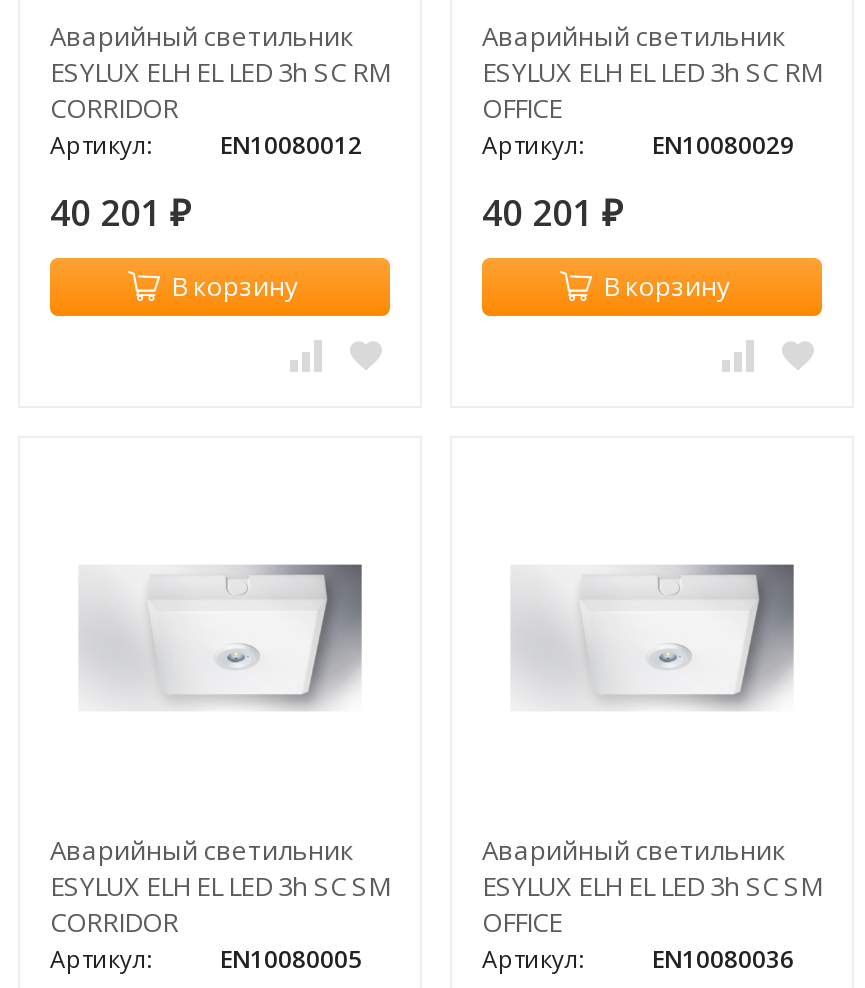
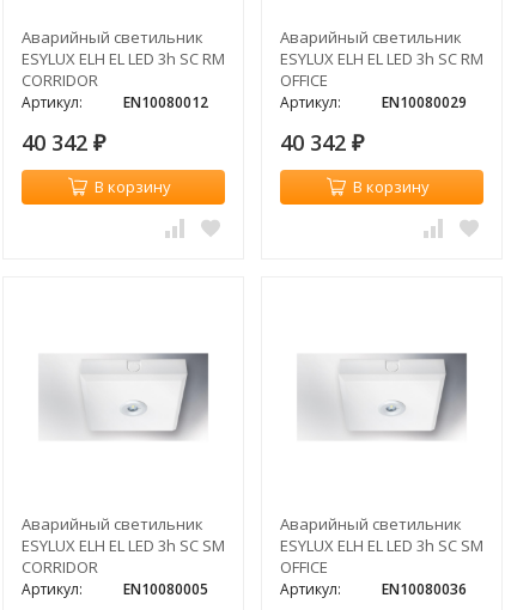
[50,188,190,236] 40 201 ₽ -> [22,128,105,157] 40 342 ₽
[482,188,622,236] 40 201 ₽ -> [280,128,364,157] 40 342 ₽

